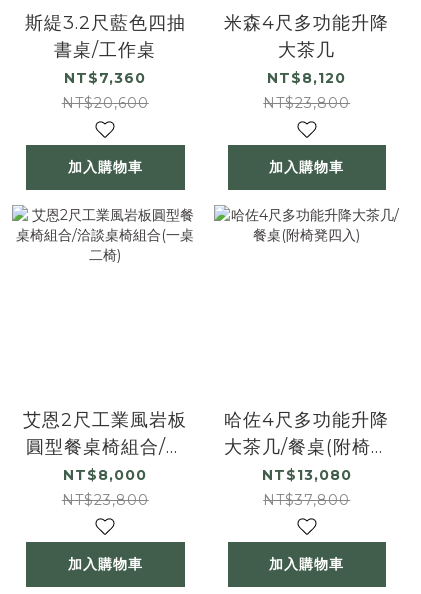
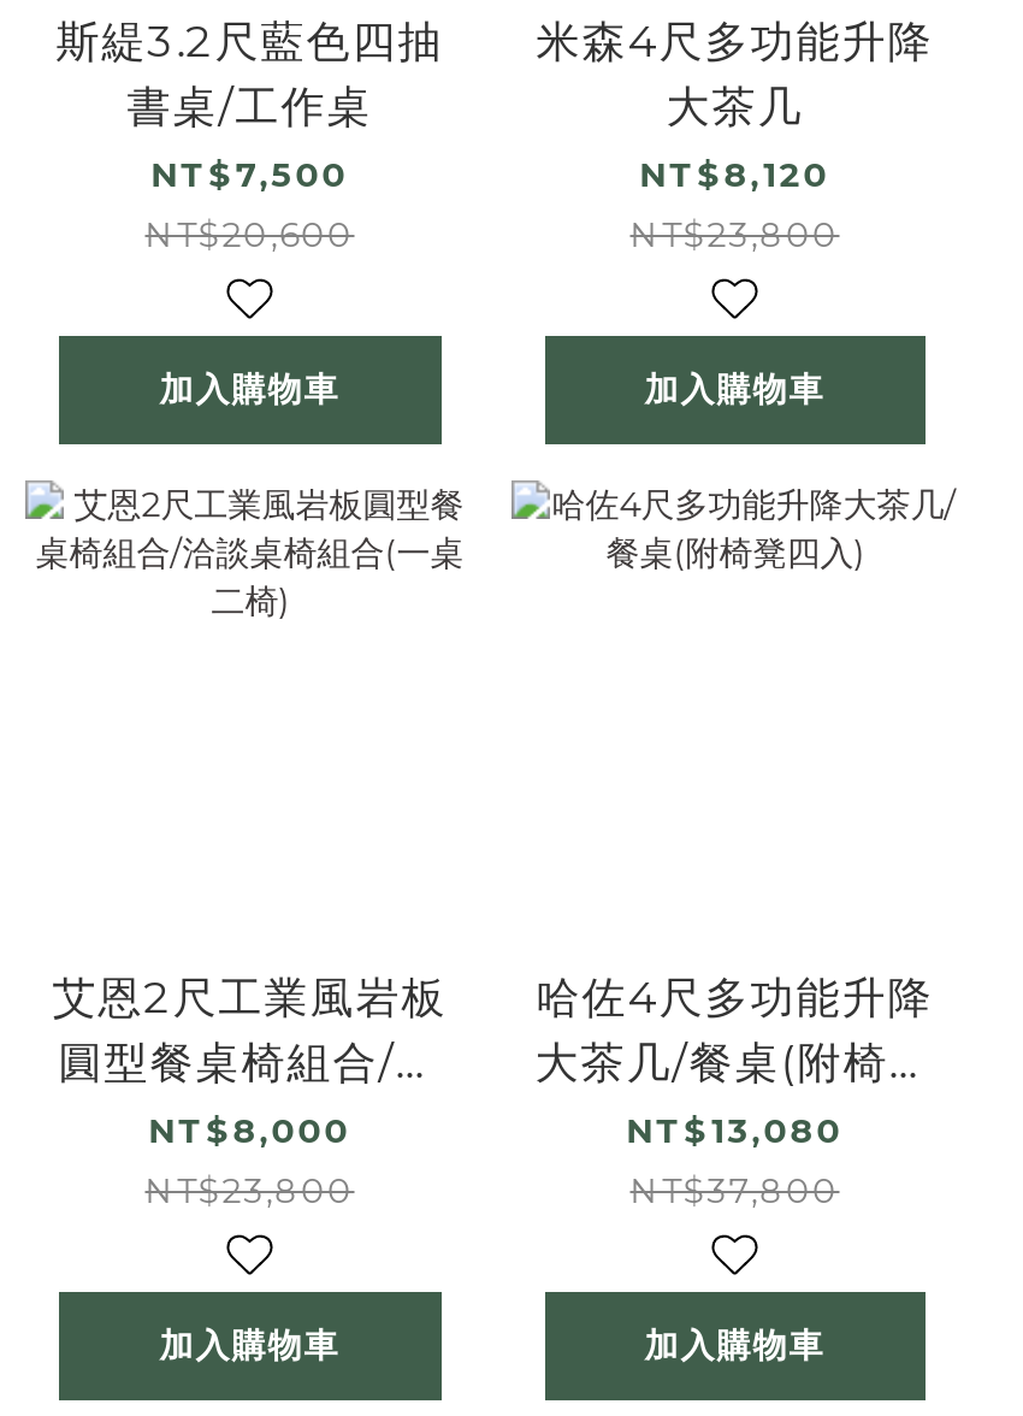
[64,68,146,86] NT$7,360 -> [151,152,348,195] NT$7,500

